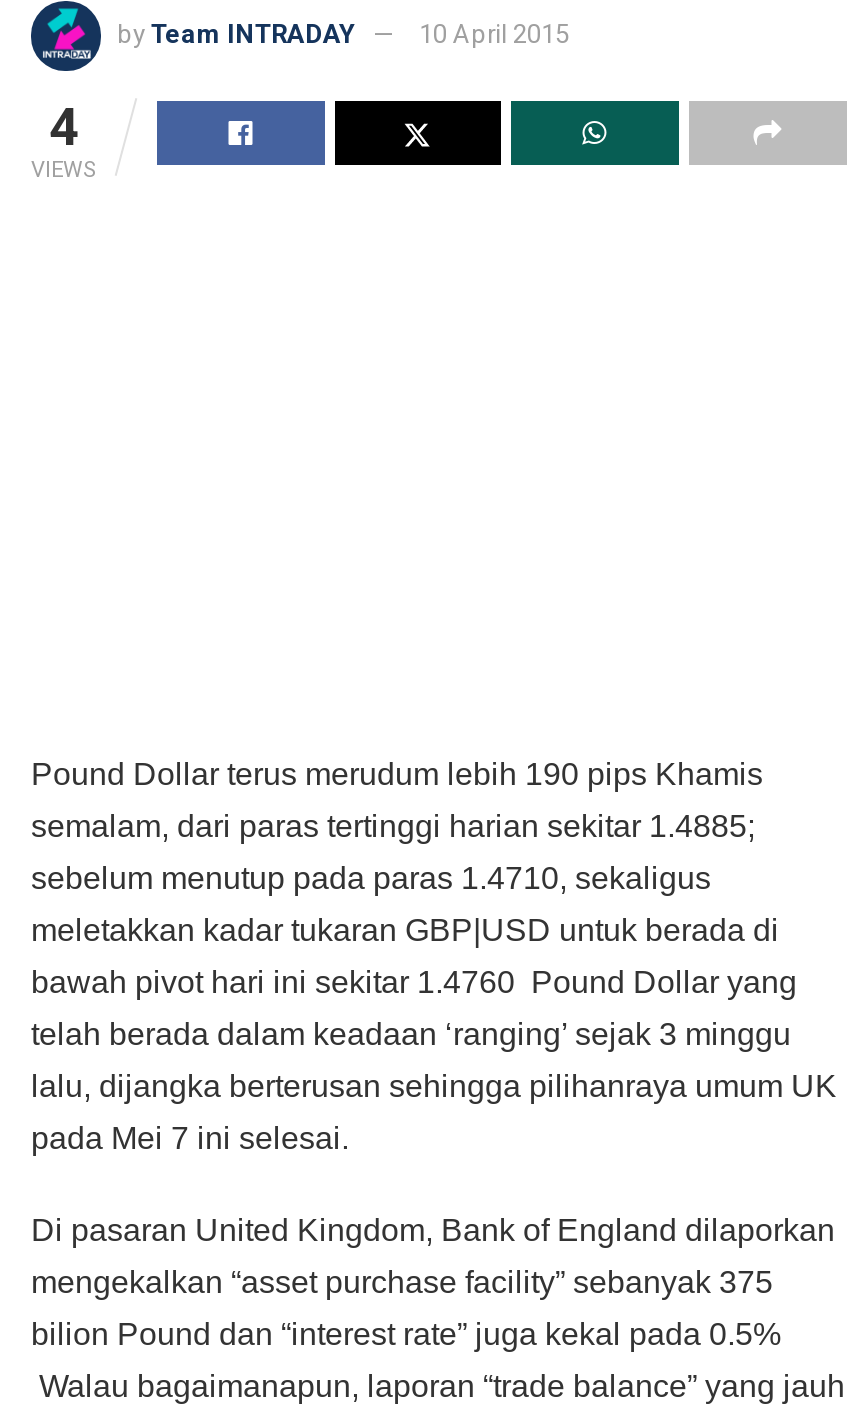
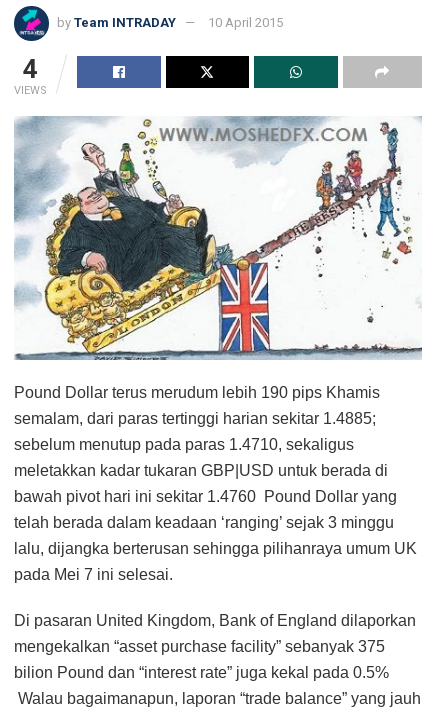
none -> [13,115,423,361] [image]

